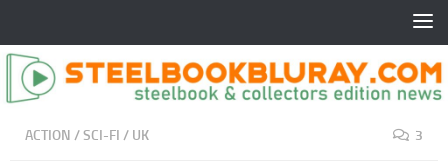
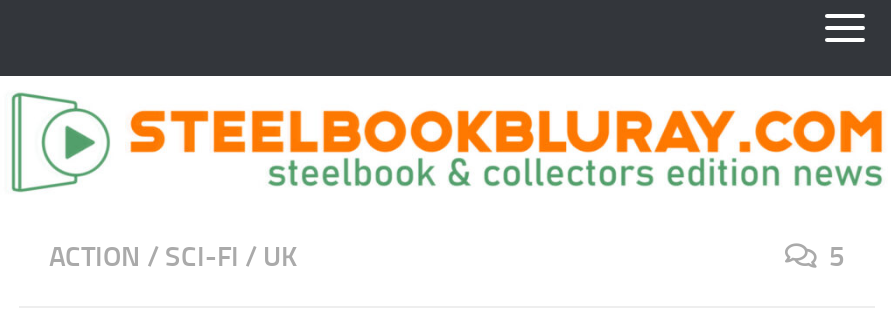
[415,127,423,144] 3 -> [829,241,845,275] 5

